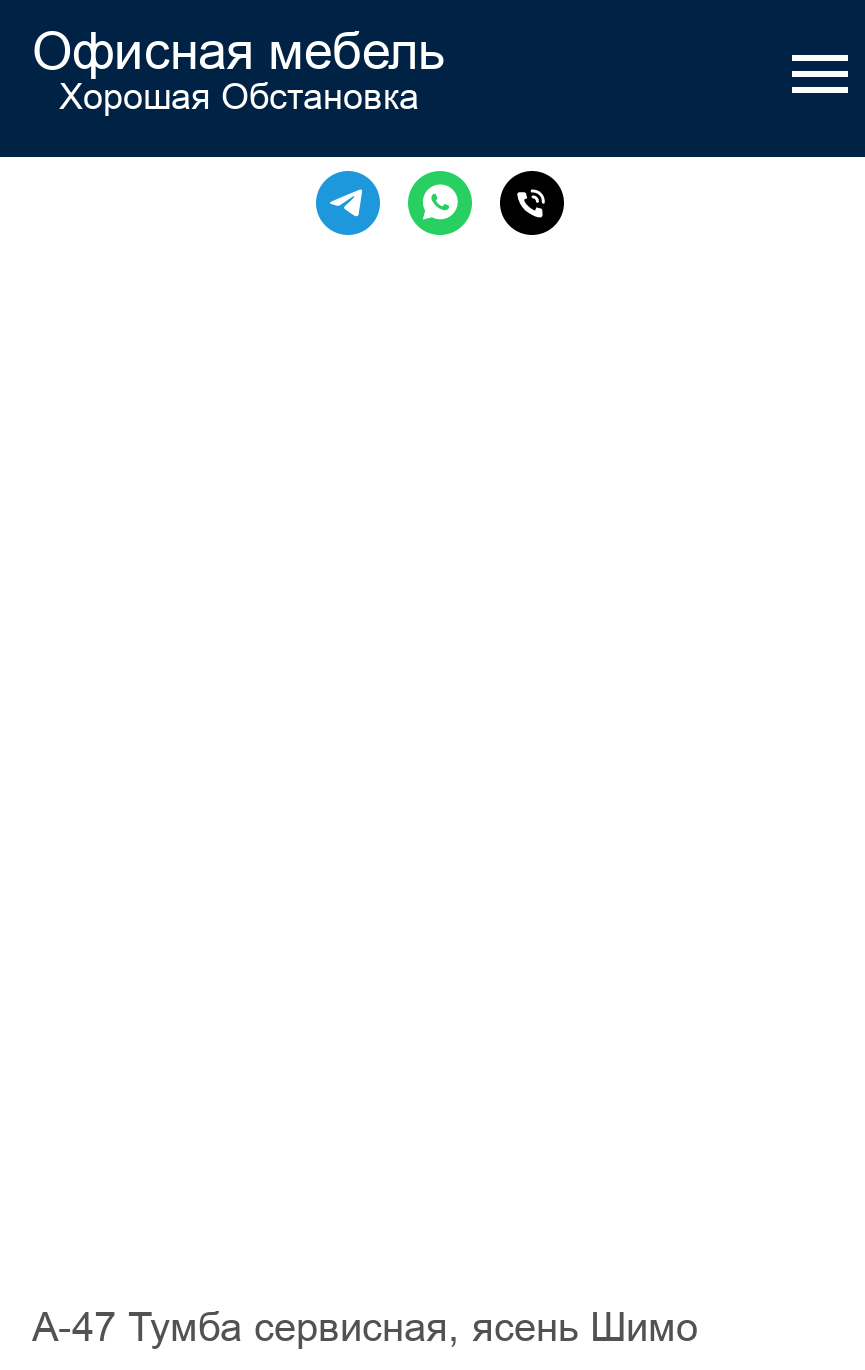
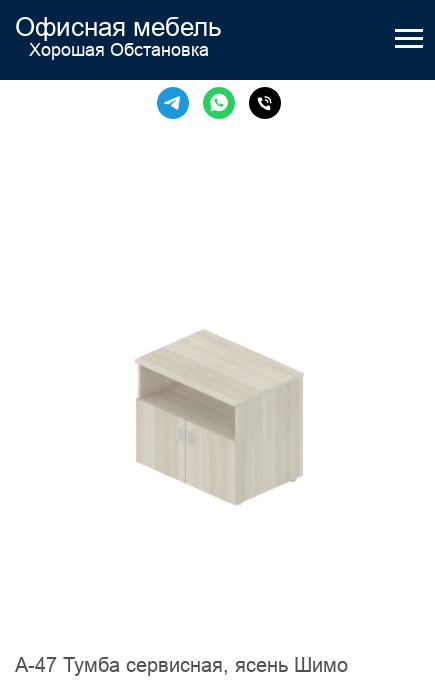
none -> [135,329,303,505] [image]

